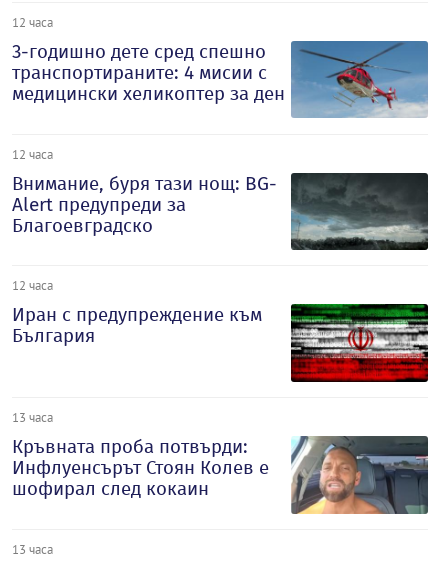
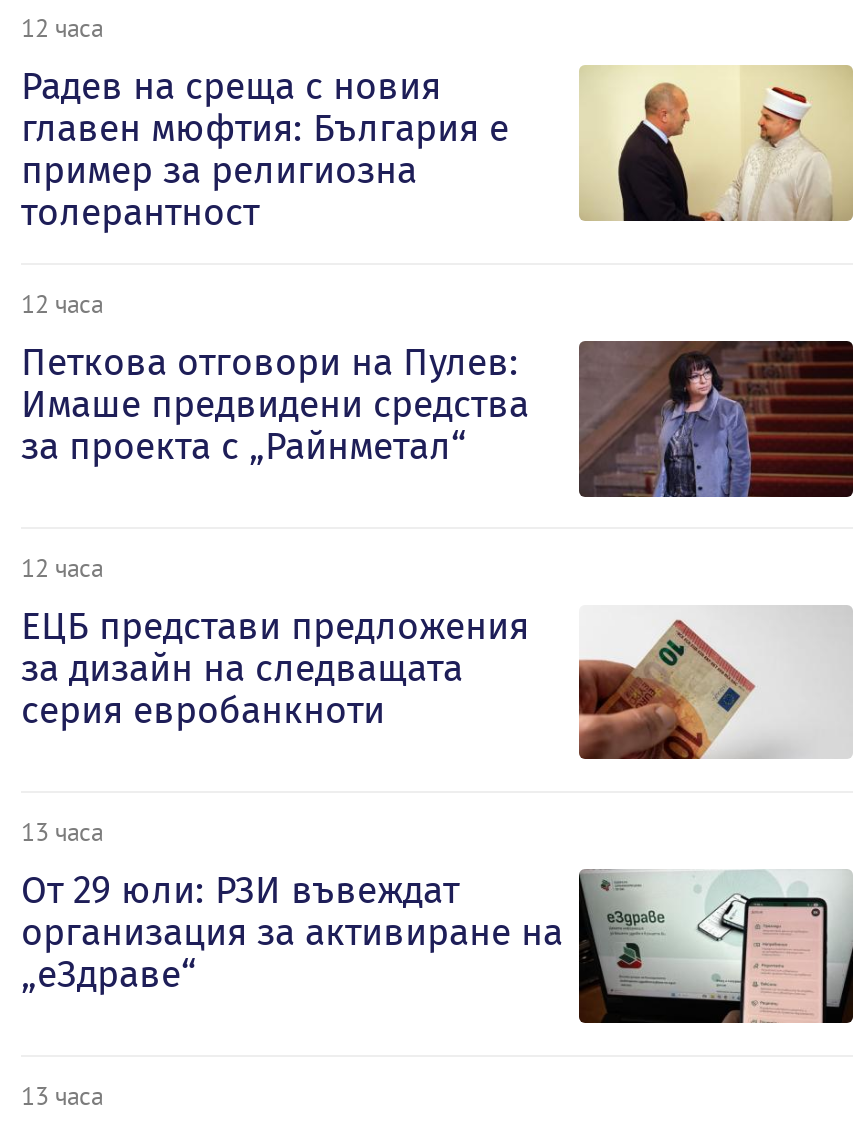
[12,40,429,118] [image] | 3-годишно дете сред спешно | транспортираните: 4 мисии с | медицински хеликоптер за ден -> [21,64,855,236] [image] | Радев на среща с новия | главен мюфтия: България е | пример за религиозна | толерантност
[12,172,429,251] [image] | Внимание, буря тази нощ: BG- | Alert предупреди за | Благоевградско -> [21,338,855,500] [image] | Петкова отговори на Пулев: | Имаше предвидени средства | за проекта с „Райнметал“
[12,303,429,383] [image] | Иран с предупреждение към | България -> [21,603,853,762] [image] | ЕЦБ представи предложения | за дизайн на следващата | серия евробанкноти
[12,435,428,515] [image] | Кръвната проба потвърди: | Инфлуенсърът Стоян Колев е | шофирал след кокаин -> [21,867,853,1026] [image] | От 29 юли: РЗИ въвеждат | организация за активиране на | „еЗдраве“

